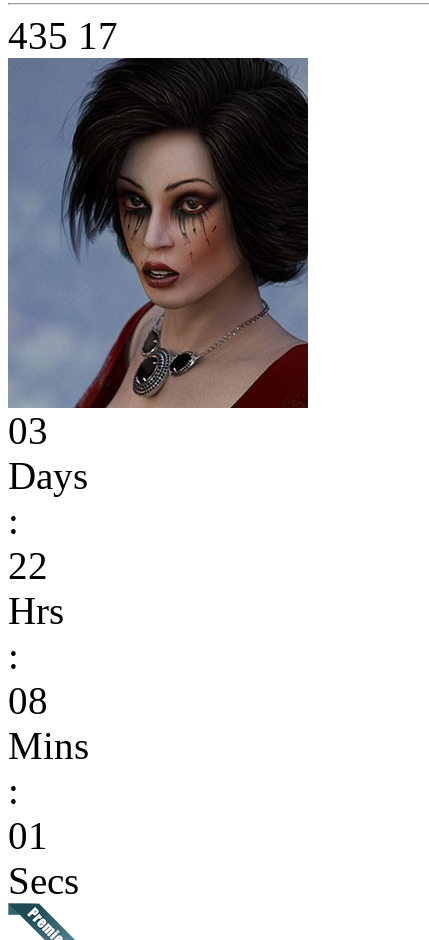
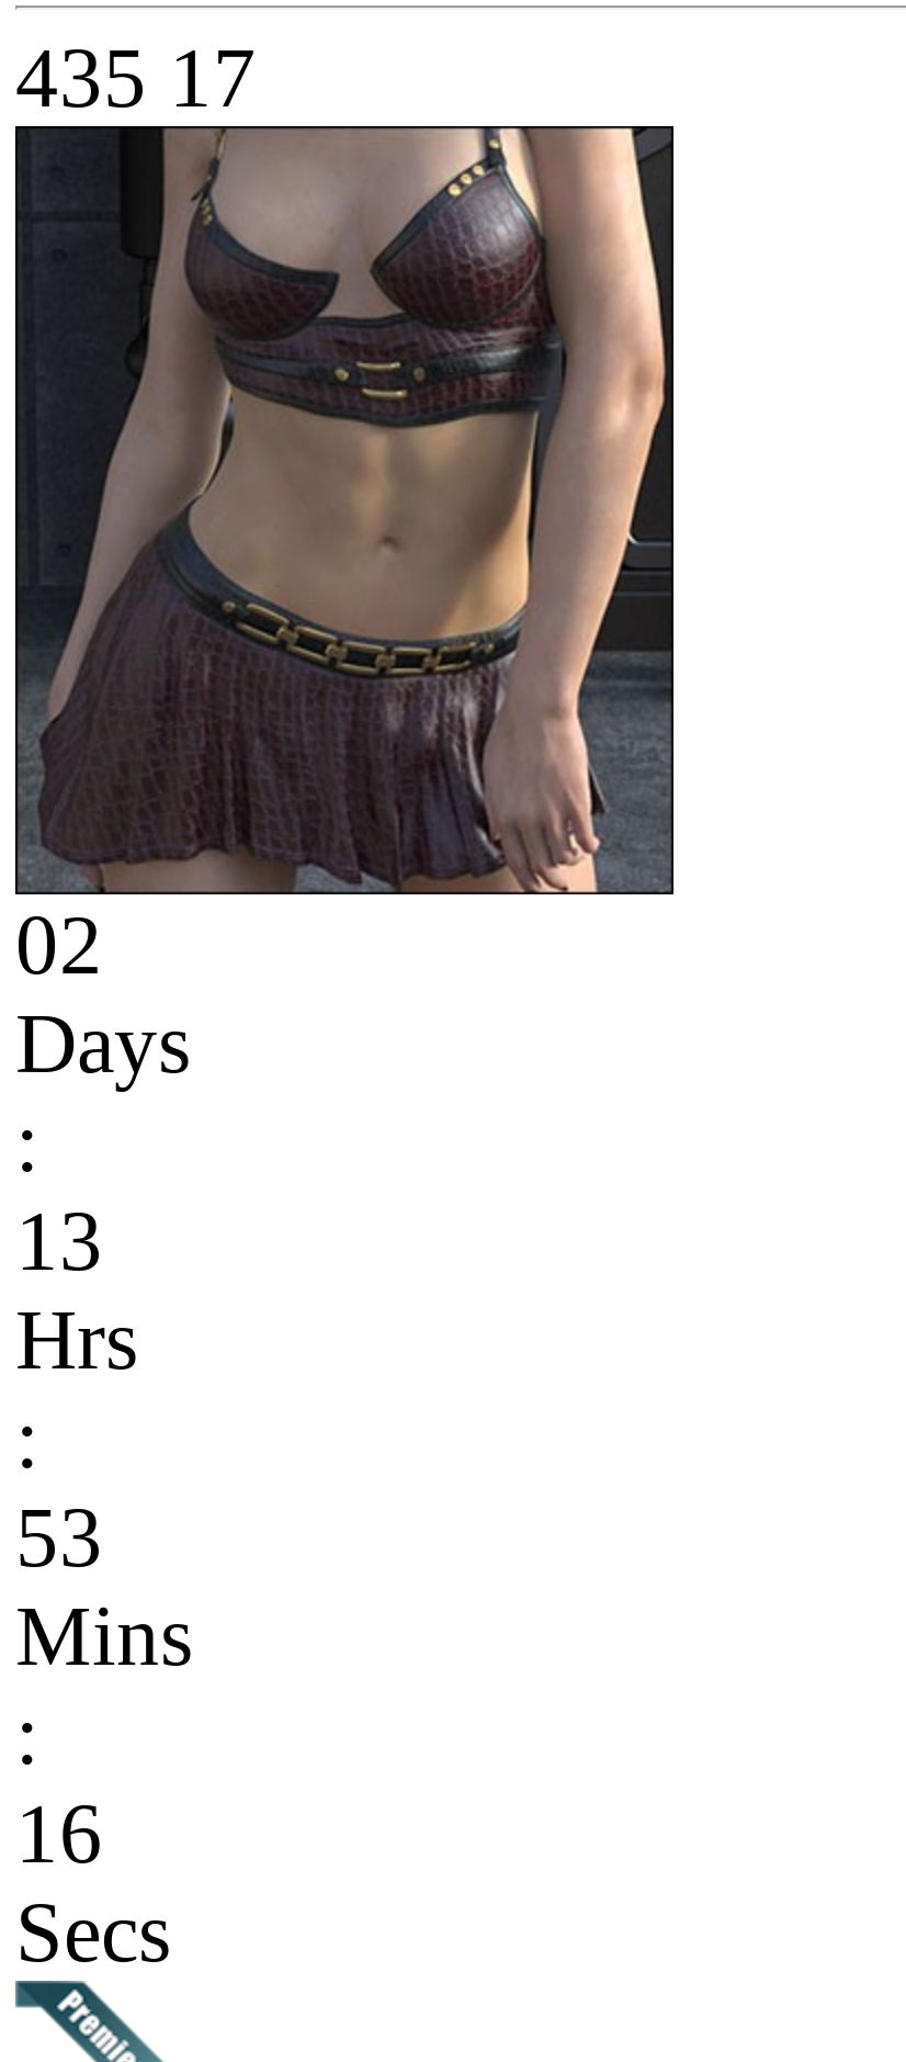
[7,58,309,452] [image] | 03 -> [13,124,676,992] [image] | 02
[8,544,48,587] 22 -> [15,1194,103,1288] 13
[8,679,48,722] 08 -> [15,1490,103,1584] 53
[8,814,48,857] 01 -> [15,1786,103,1881] 16

